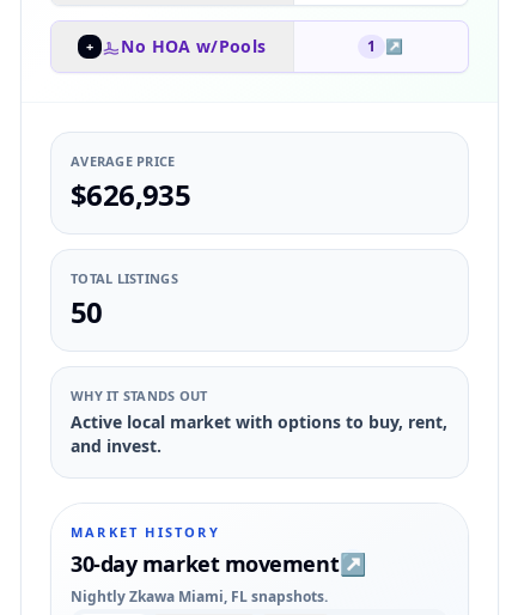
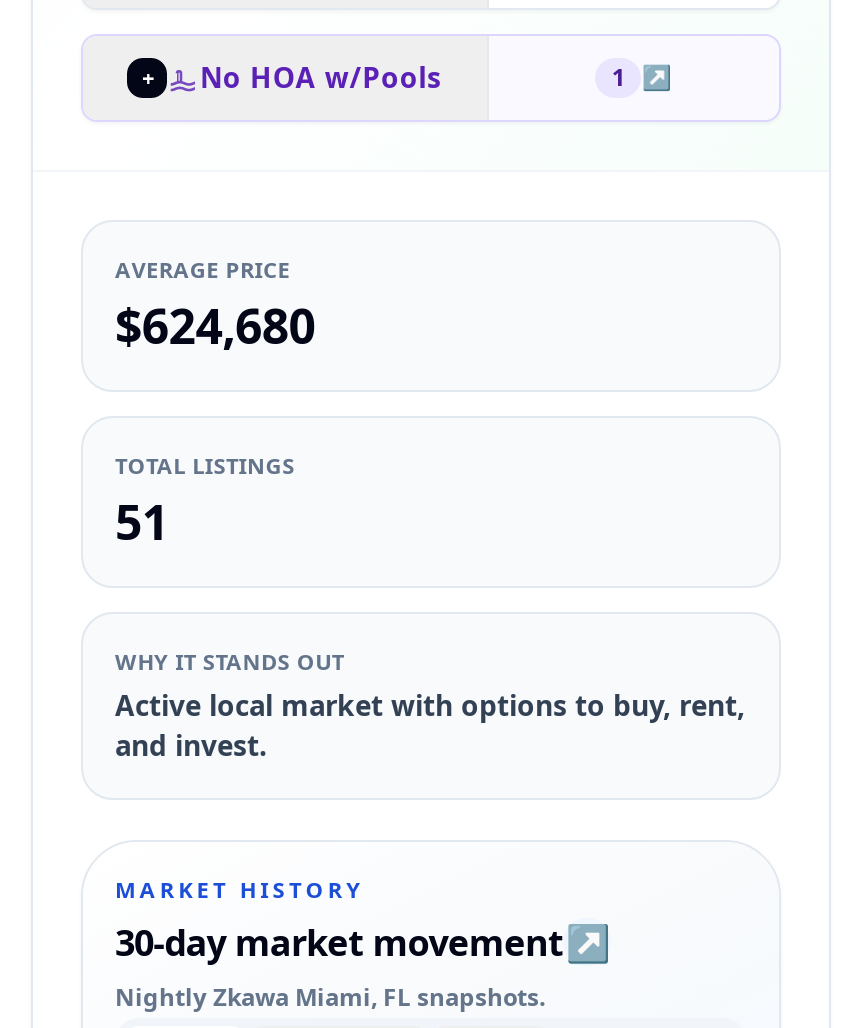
[71,175,190,214] $626,935 -> [115,292,315,358] $624,680
[71,292,103,331] 50 -> [115,488,169,554] 51

